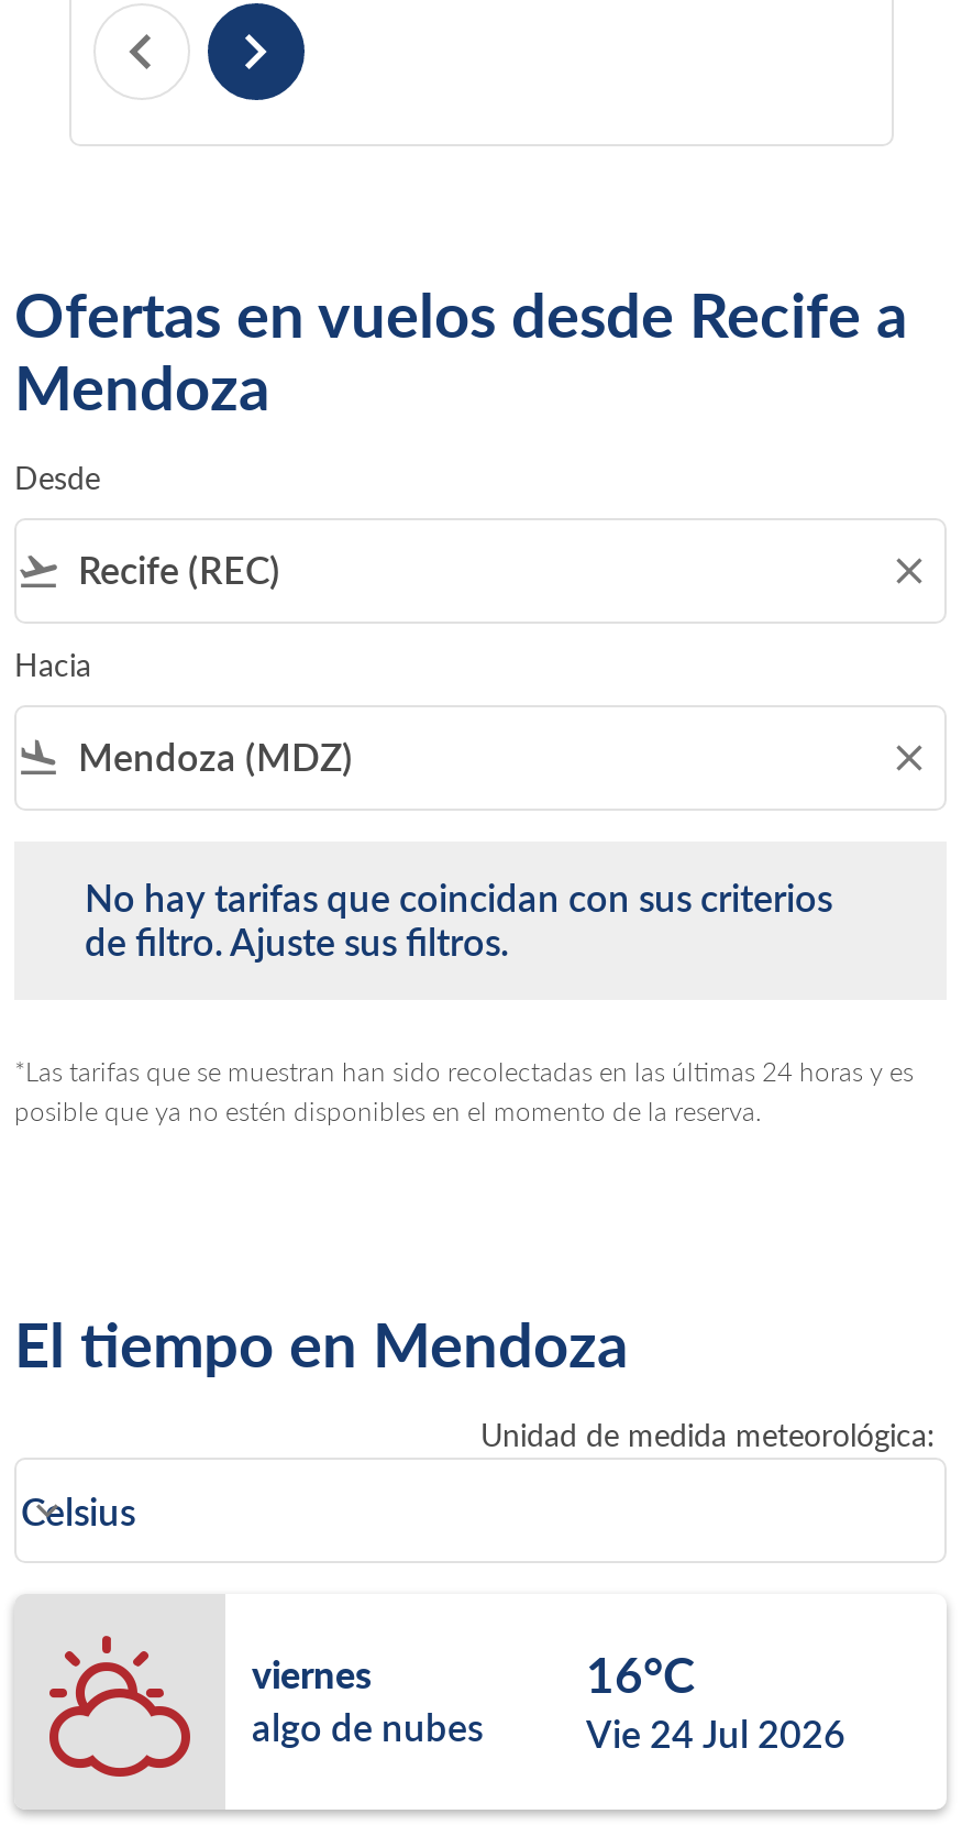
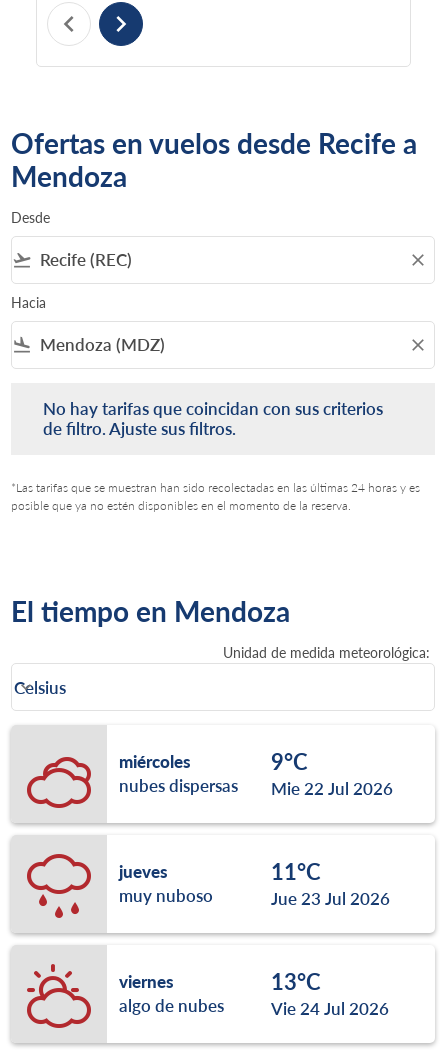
none -> [10,836,435,936] [image] | jueves | muy nuboso
none -> [27,744,238,796] [image] | miércoles | nubes dispersas
none -> [271,748,393,799] 9°C | Mie 22 Jul 2026
none -> [271,858,390,909] 11°C | Jue 23 Jul 2026
[586,1645,696,1704] 16°C -> [271,968,321,995] 13°C

